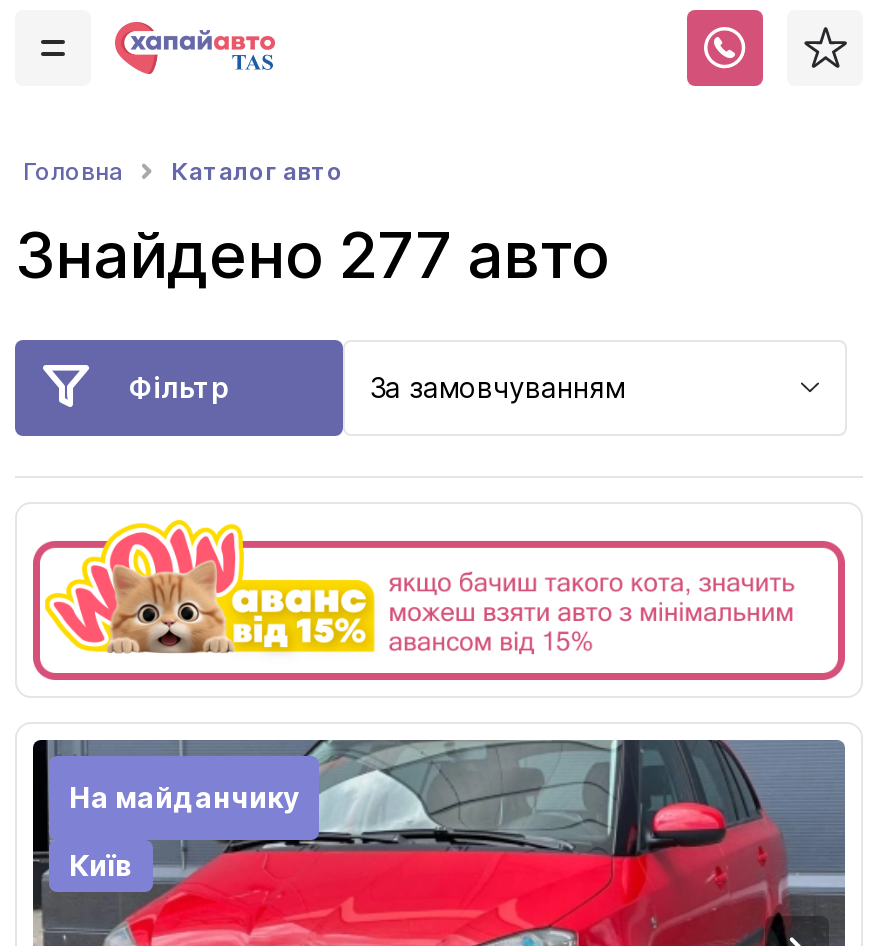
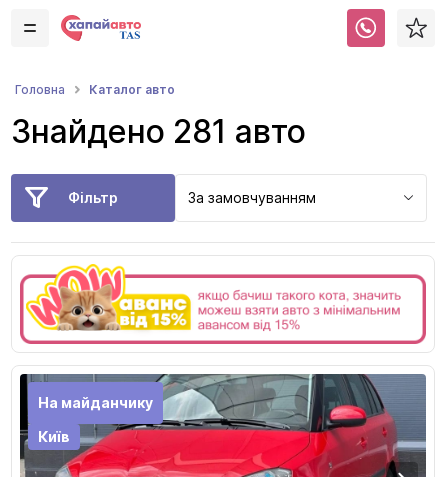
[15,216,609,294] Знайдено 277 авто -> [11,112,306,151] Знайдено 281 авто

